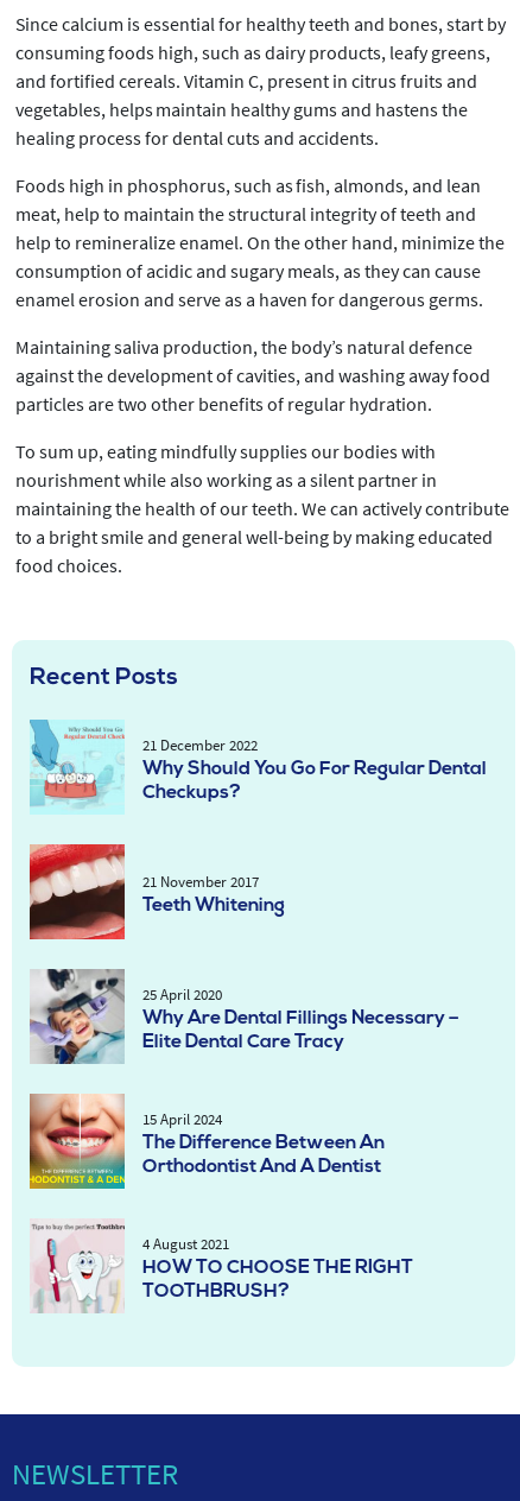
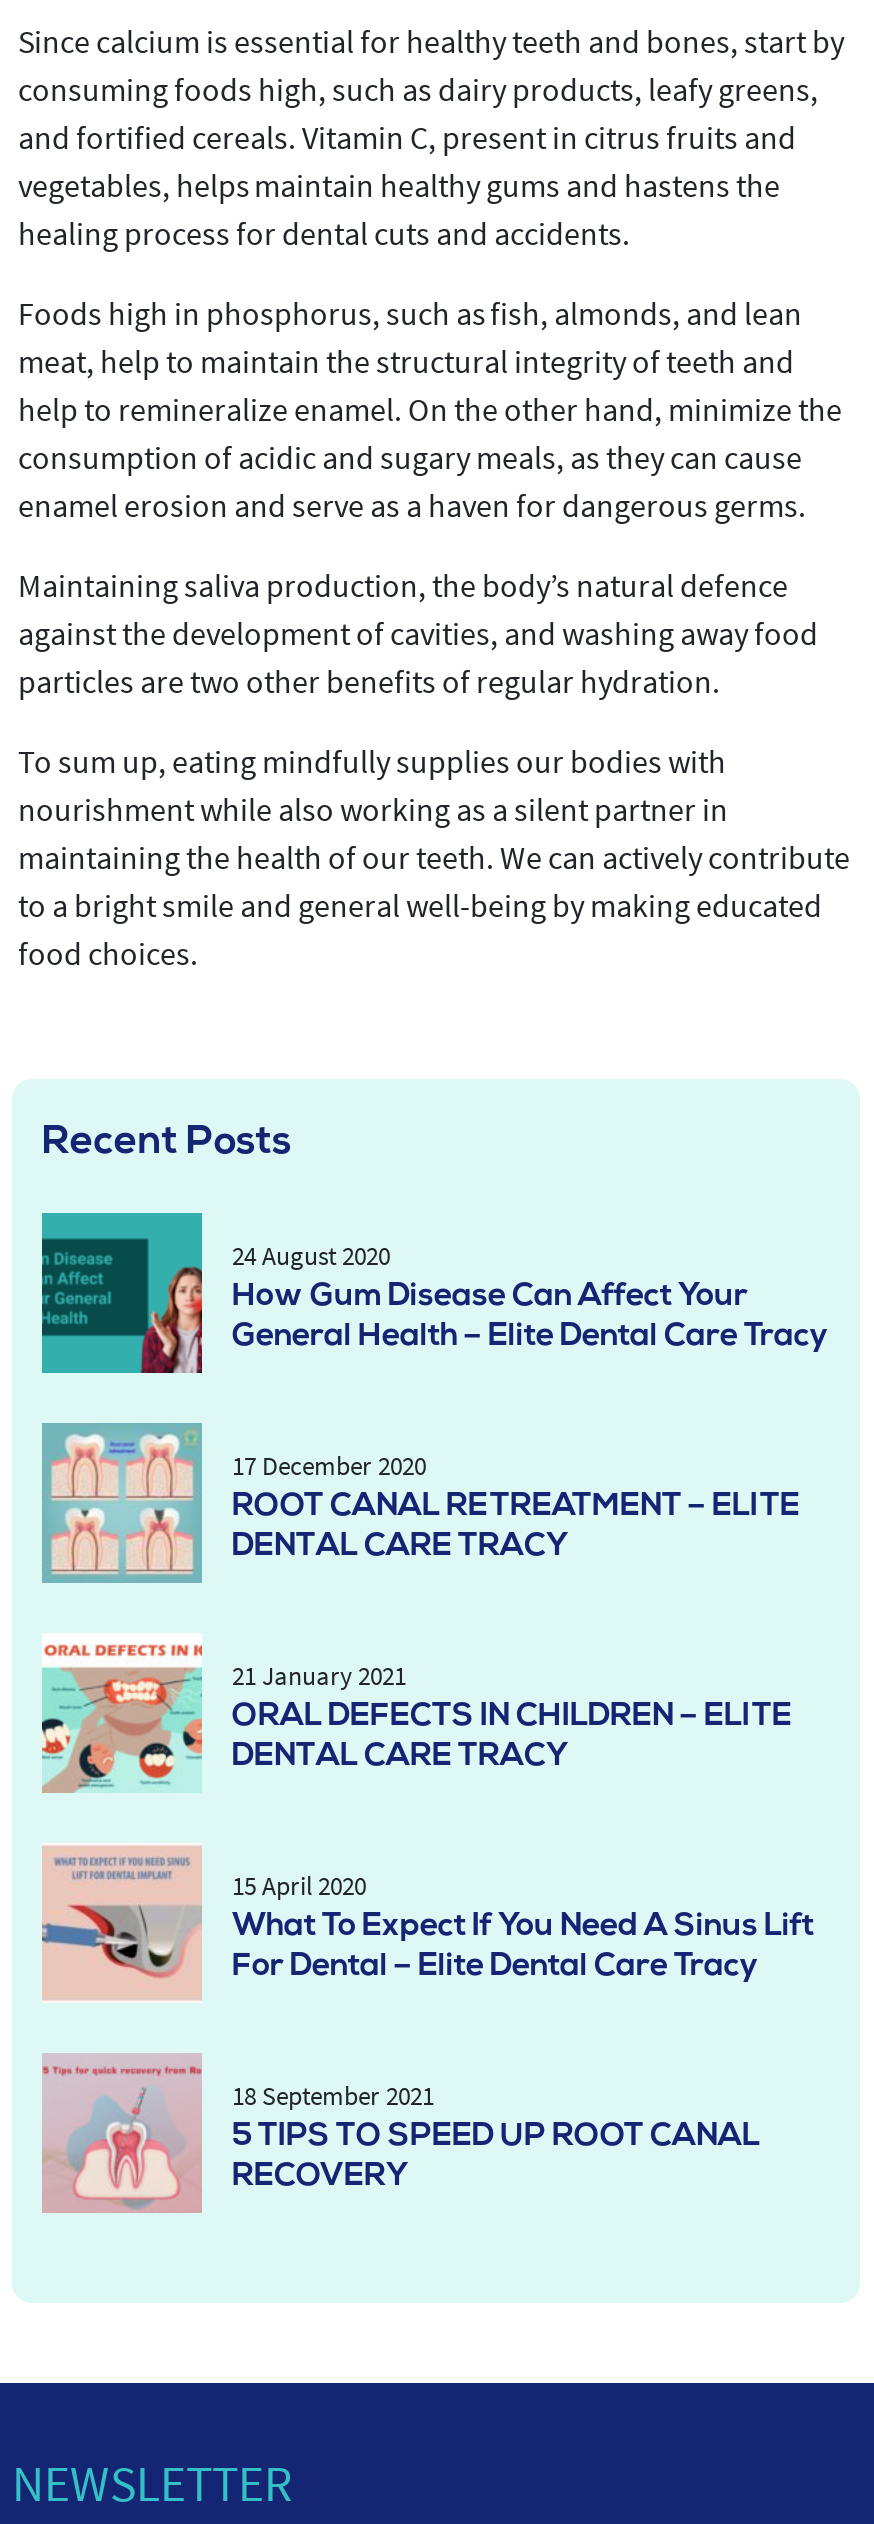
[30,720,487,815] [image] | 21 December 2022 | Why Should You Go For Regular Dental | Checkups? -> [40,1213,828,1375] [image] | 24 August 2020 | How Gum Disease Can Affect Your | General Health – Elite Dental Care Tracy
[28,843,285,940] [image] | 21 November 2017 | Teeth Whitening -> [40,1421,800,1585] [image] | 17 December 2020 | ROOT CANAL RETREATMENT – ELITE | DENTAL CARE TRACY
[30,968,459,1065] [image] | 25 April 2020 | Why Are Dental Fillings Necessary – | Elite Dental Care Tracy -> [42,1633,792,1793] [image] | 21 January 2021 | ORAL DEFECTS IN CHILDREN – ELITE | DENTAL CARE TRACY
[28,1094,385,1190] [image] | 15 April 2024 | The Difference Between An | Orthodontist And A Dentist -> [42,1845,814,2003] [image] | 15 April 2020 | What To Expect If You Need A Sinus Lift | For Dental – Elite Dental Care Tracy
[31,1221,413,1312] [image] | 4 August 2021 | HOW TO CHOOSE THE RIGHT | TOOTHBRUSH? -> [42,2055,760,2213] [image] | 18 September 2021 | 5 TIPS TO SPEED UP ROOT CANAL | RECOVERY

